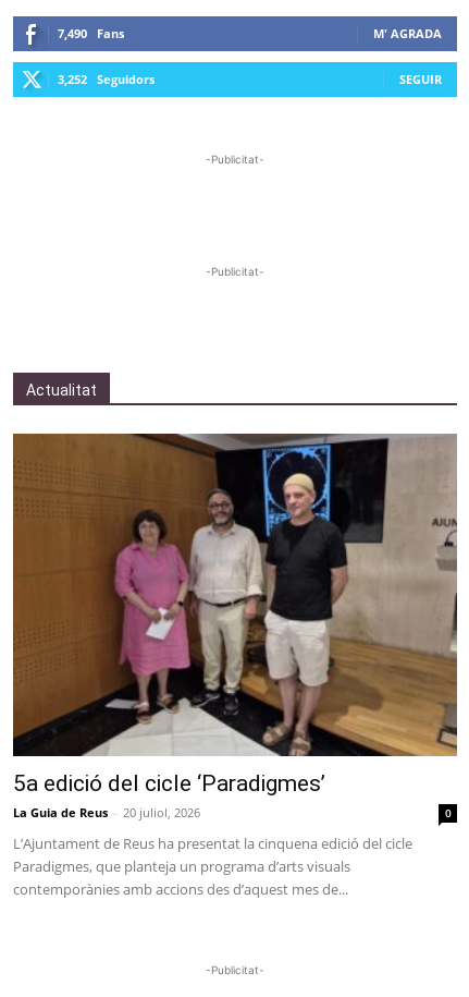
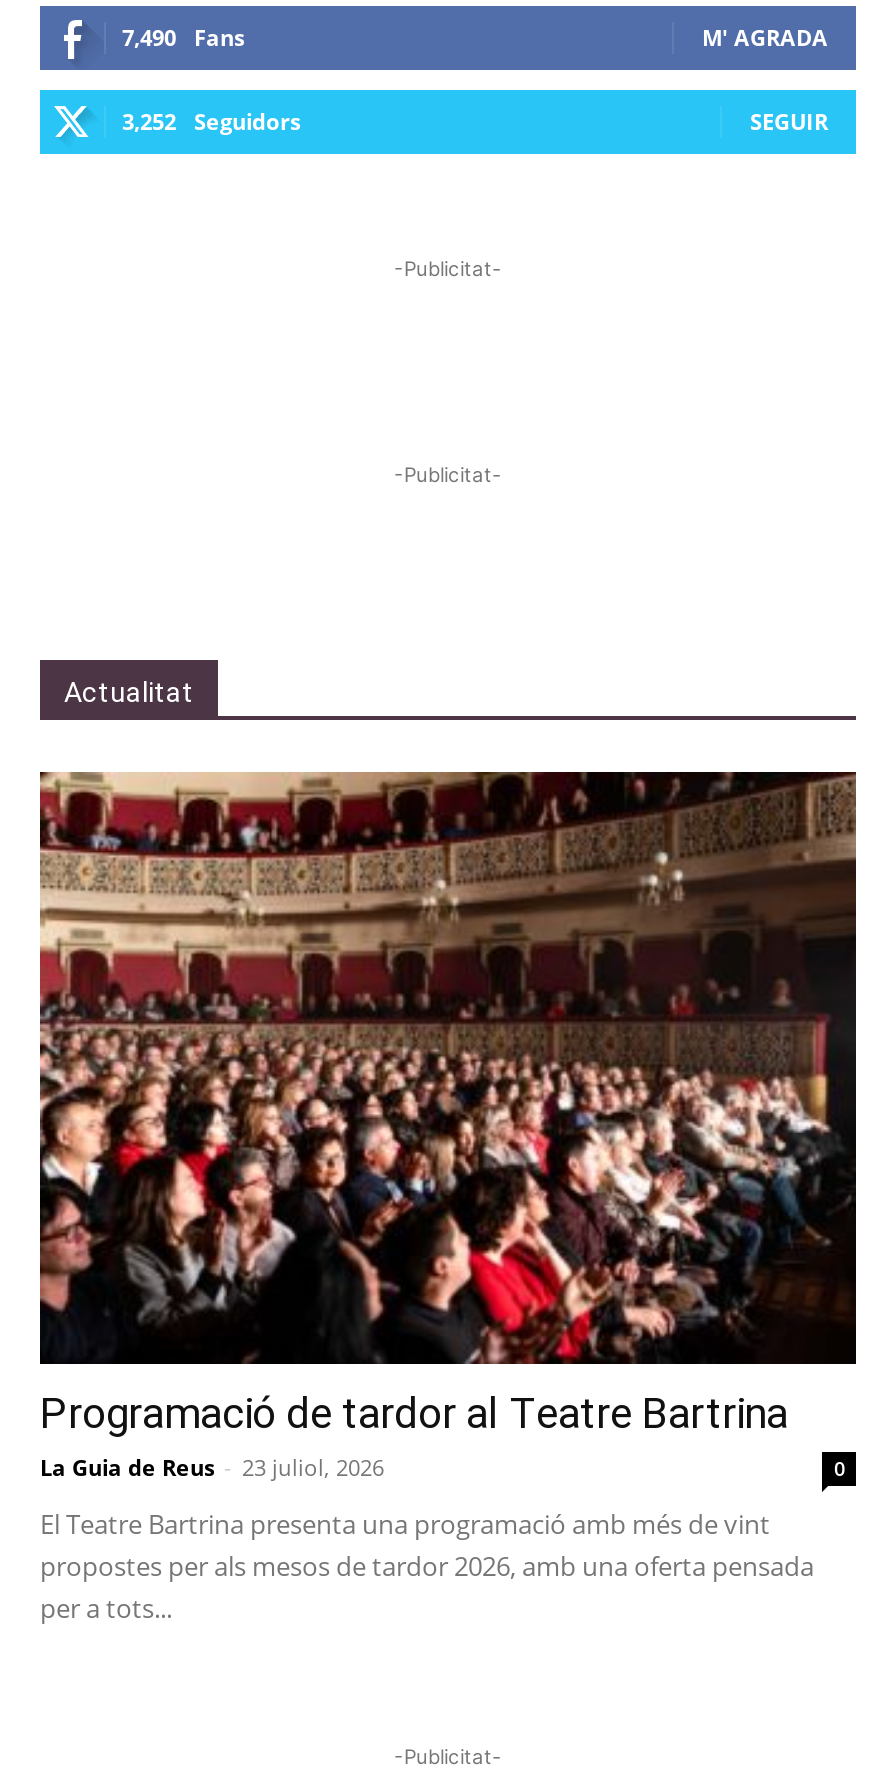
[12,433,458,820] [image] | 5a edició del cicle ‘Paradigmes’ | La Guia de Reus - 20 juliol, 2026 -> [38,772,858,1481] [image] | Programació de tardor al Teatre Bartrina | La Guia de Reus - 23 juliol, 2026
[13,833,412,898] L’Ajuntament de Reus ha presentat la cinquena edició del cicle | Paradigmes, que planteja un programa d’arts visuals | contemporànies amb accions des d’aquest mes de... -> [40,1505,814,1625] El Teatre Bartrina presenta una programació amb més de vint | propostes per als mesos de tardor 2026, amb una oferta pensada | per a tots...

